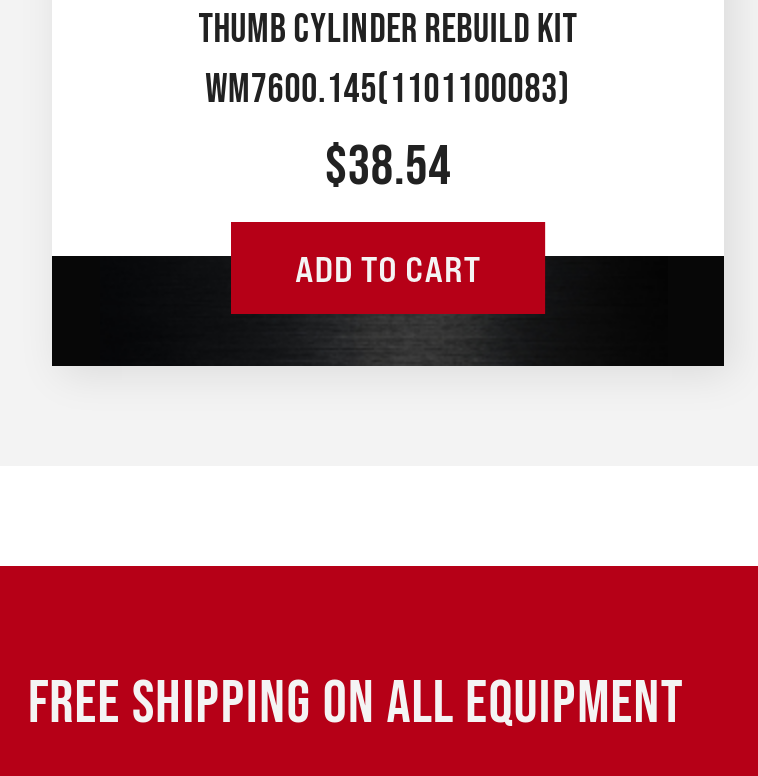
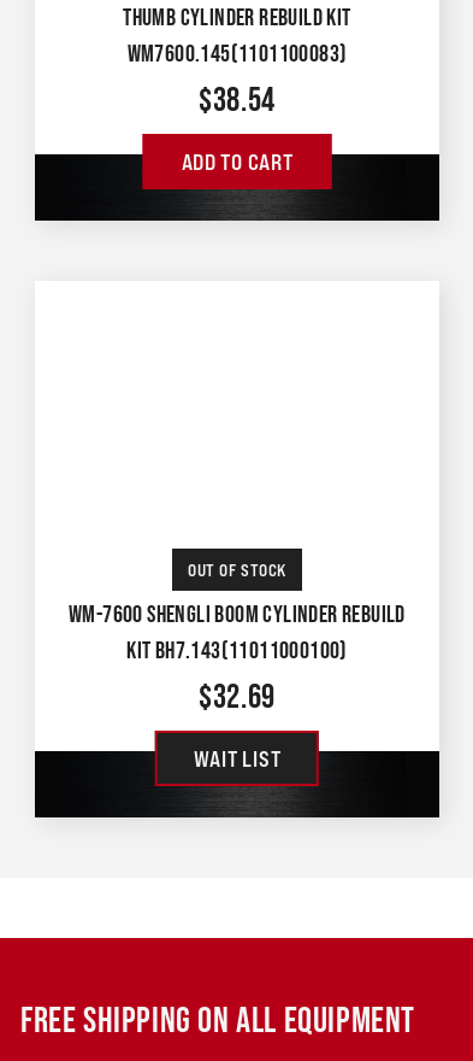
none -> [69,559,405,772] OUT OF STOCK | WM-7600 SHENGLI BOOM CYLINDER REBUILD | KIT BH7.143(11011000100) | $32.69 | WAIT LIST

